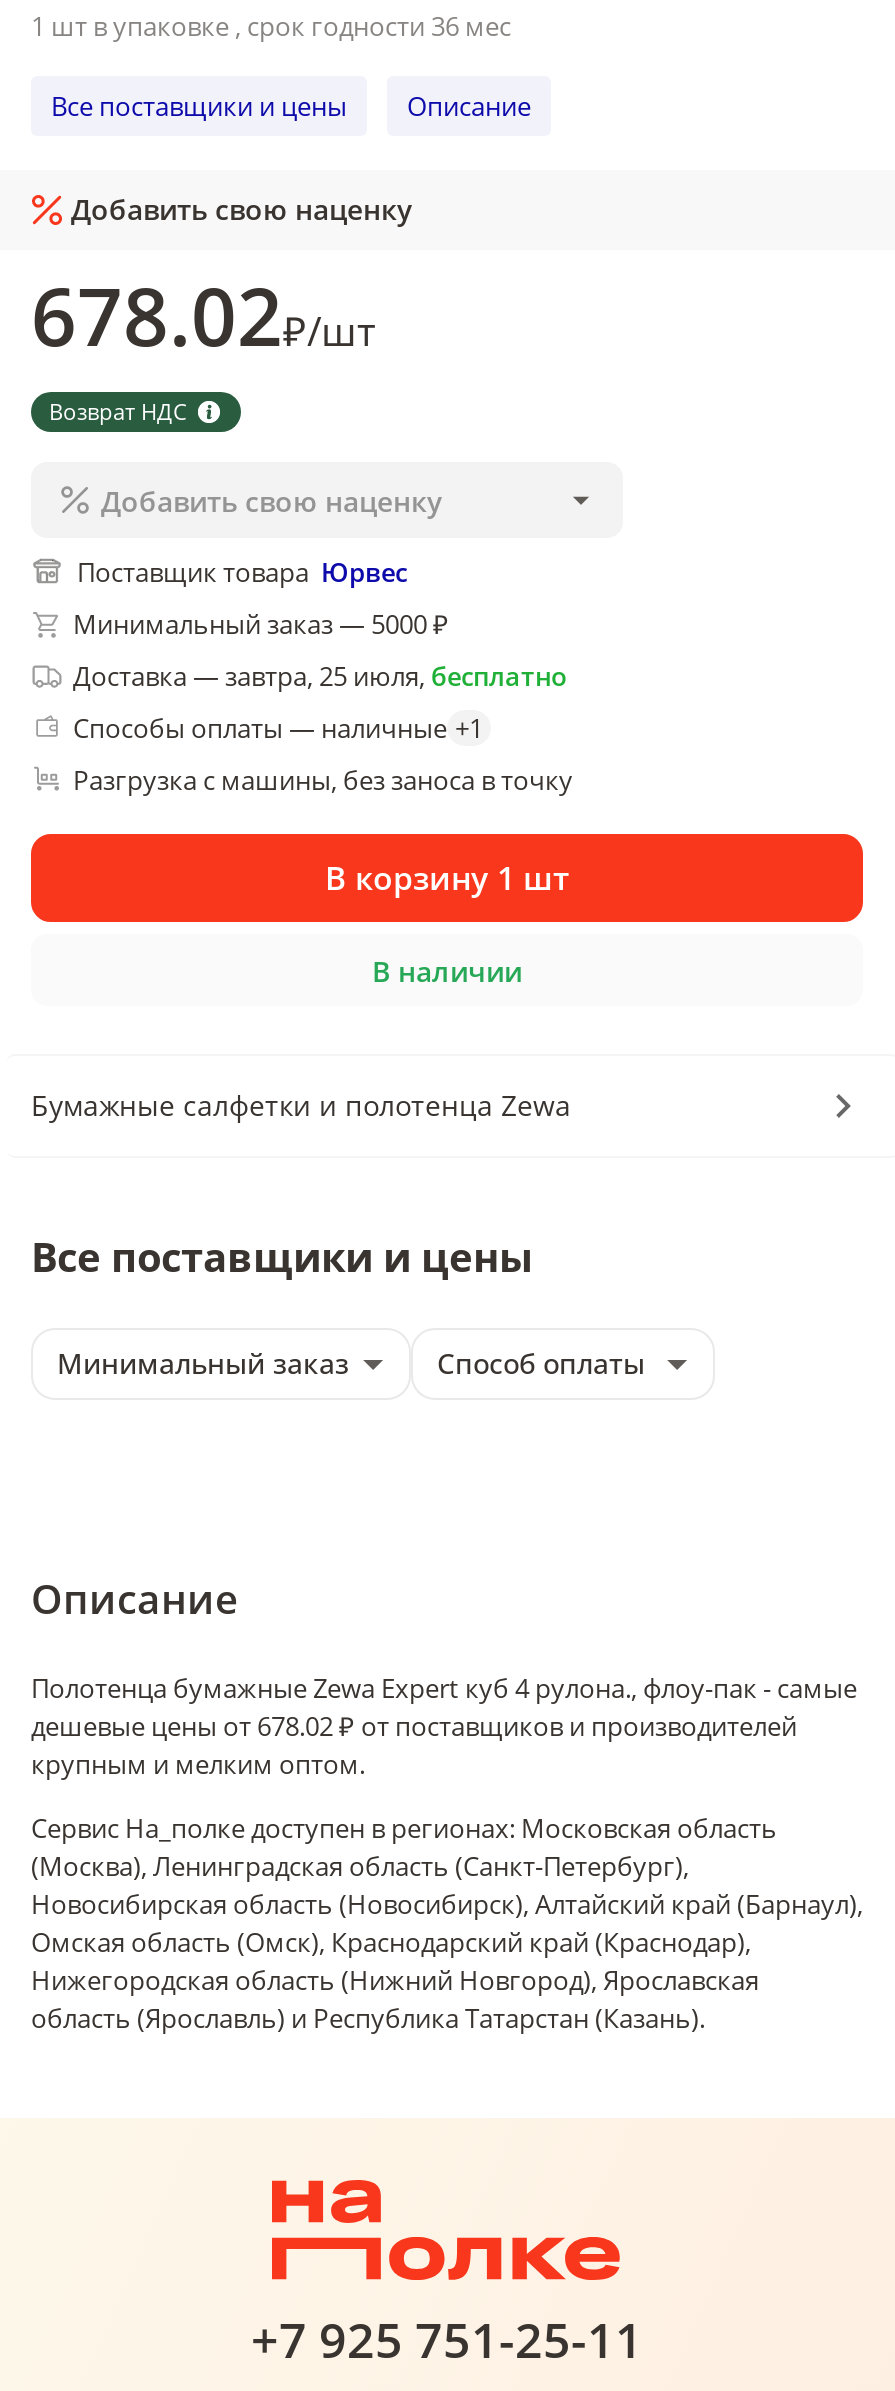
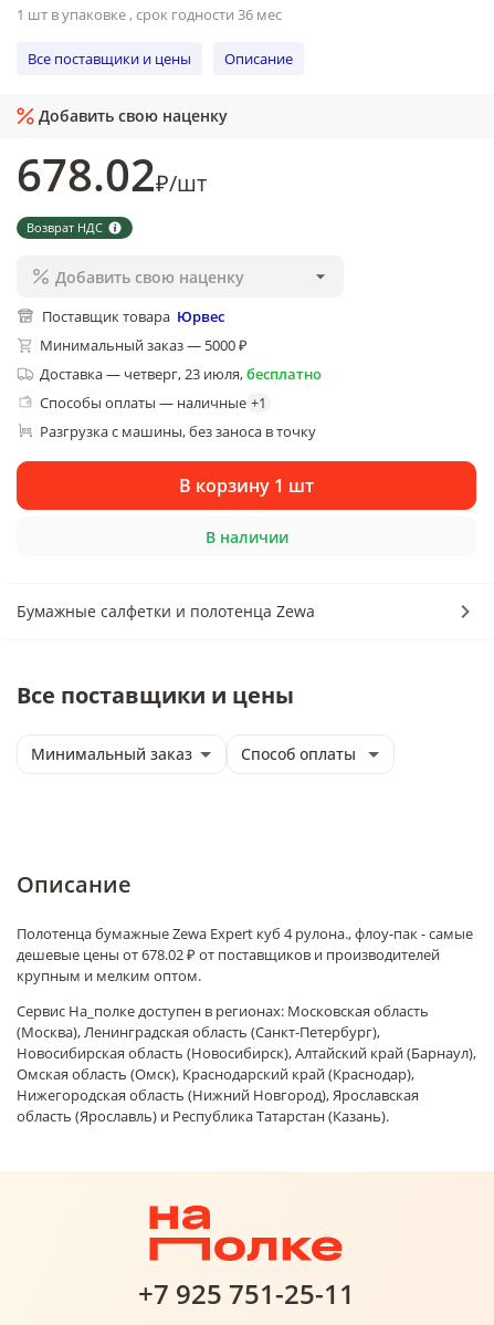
[73,658,567,694] Доставка — завтра, 25 июля, бесплатно -> [40,364,322,384] Доставка — четверг, 23 июля, бесплатно

